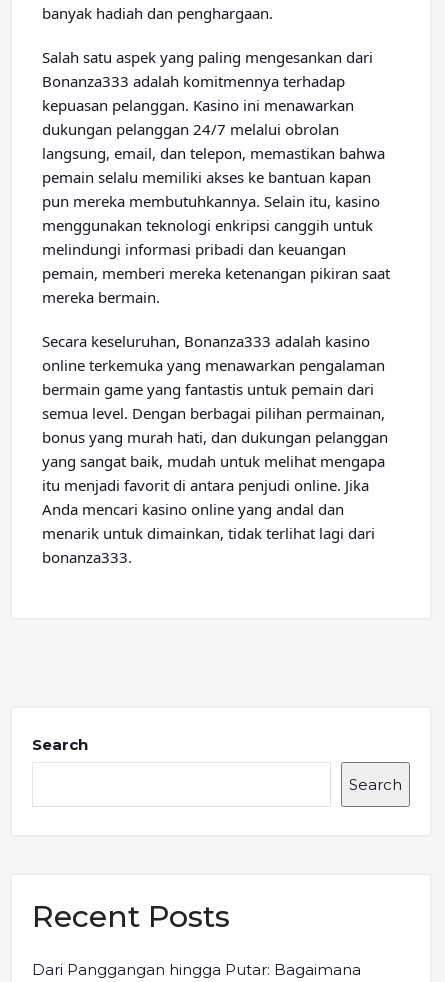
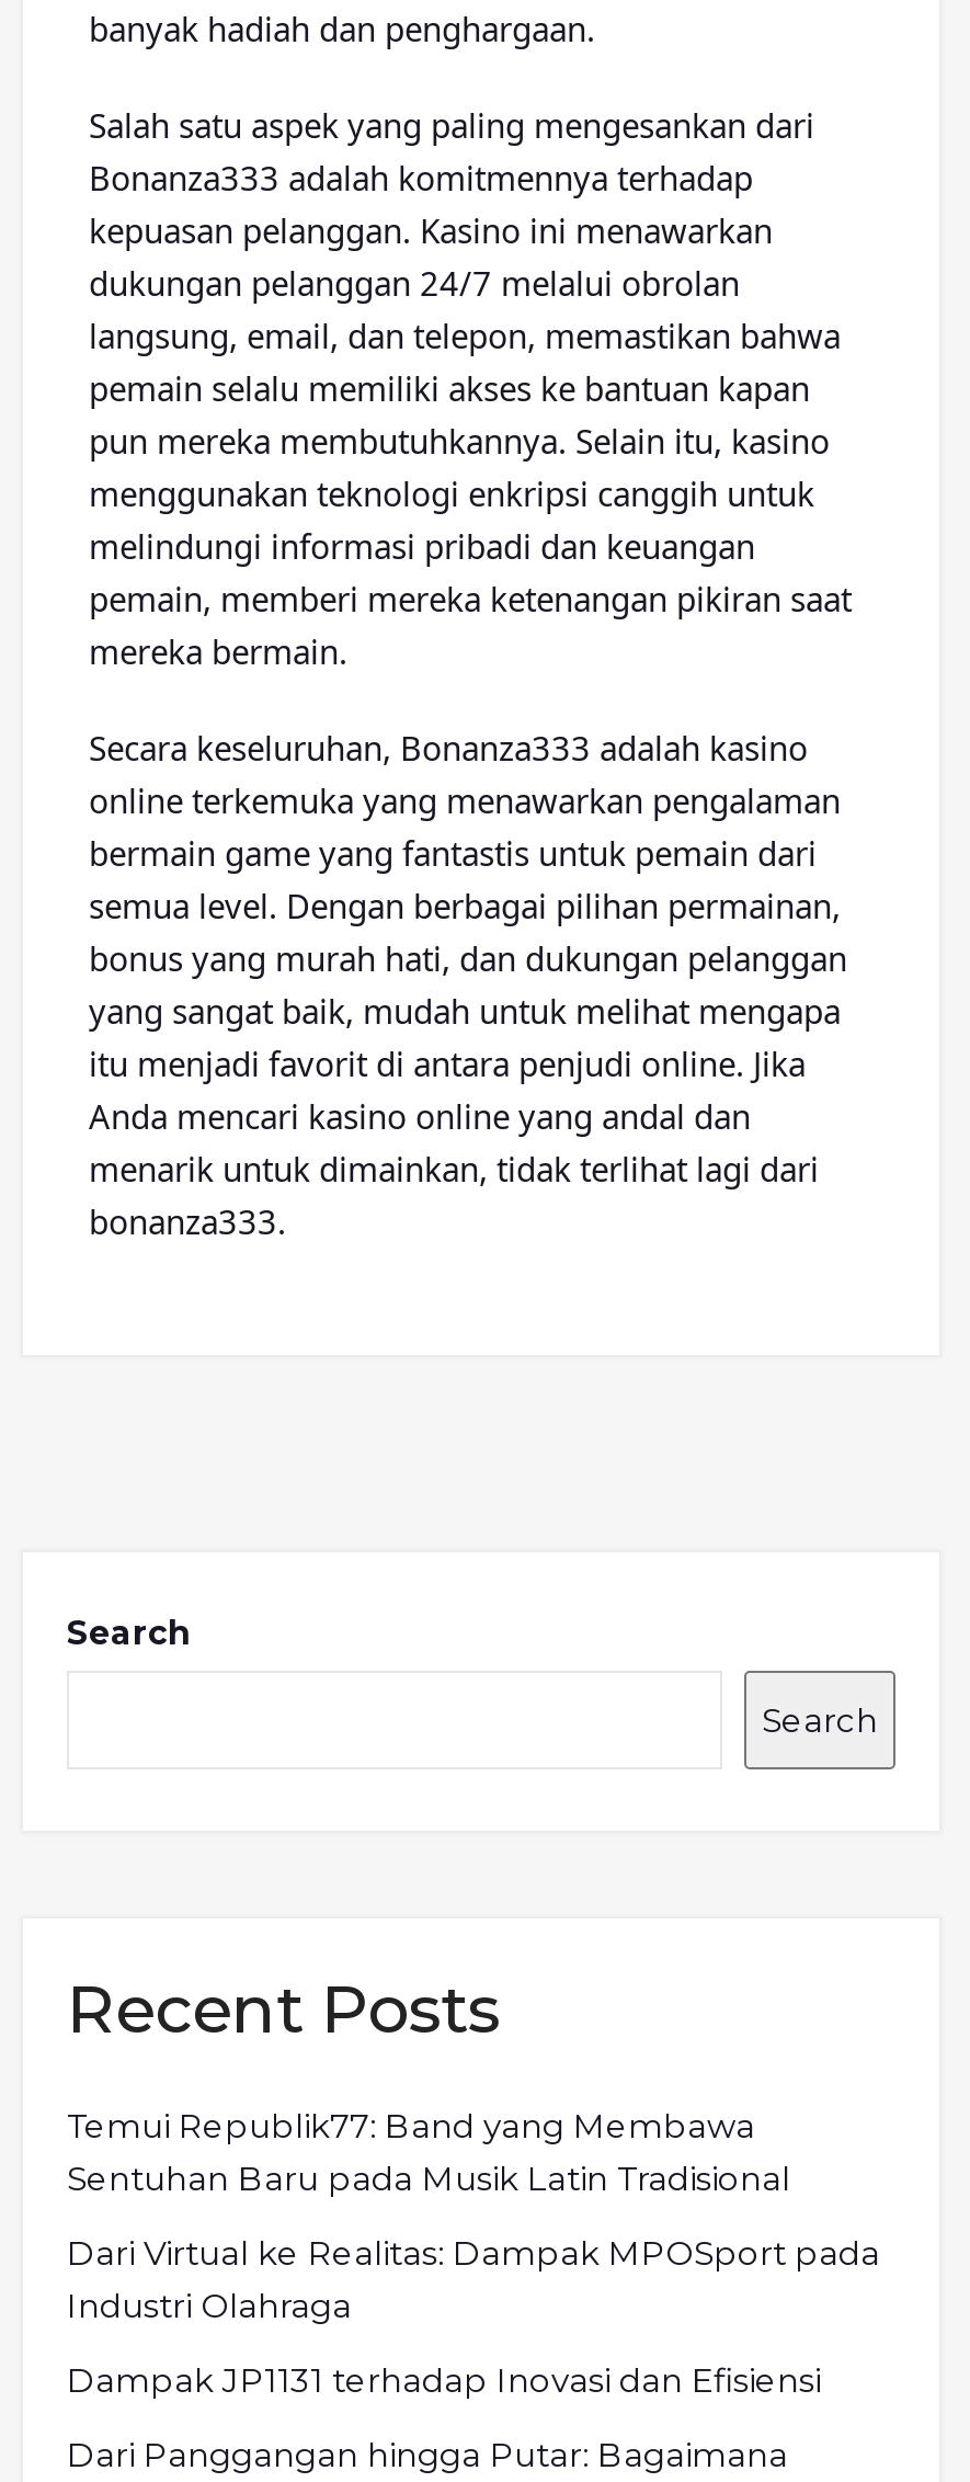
none -> [67,2105,880,2401] Temui Republik77: Band yang Membawa | Sentuhan Baru pada Musik Latin Tradisional | Dari Virtual ke Realitas: Dampak MPOSport pada | Industri Olahraga | Dampak JP1131 terhadap Inovasi dan Efisiensi

